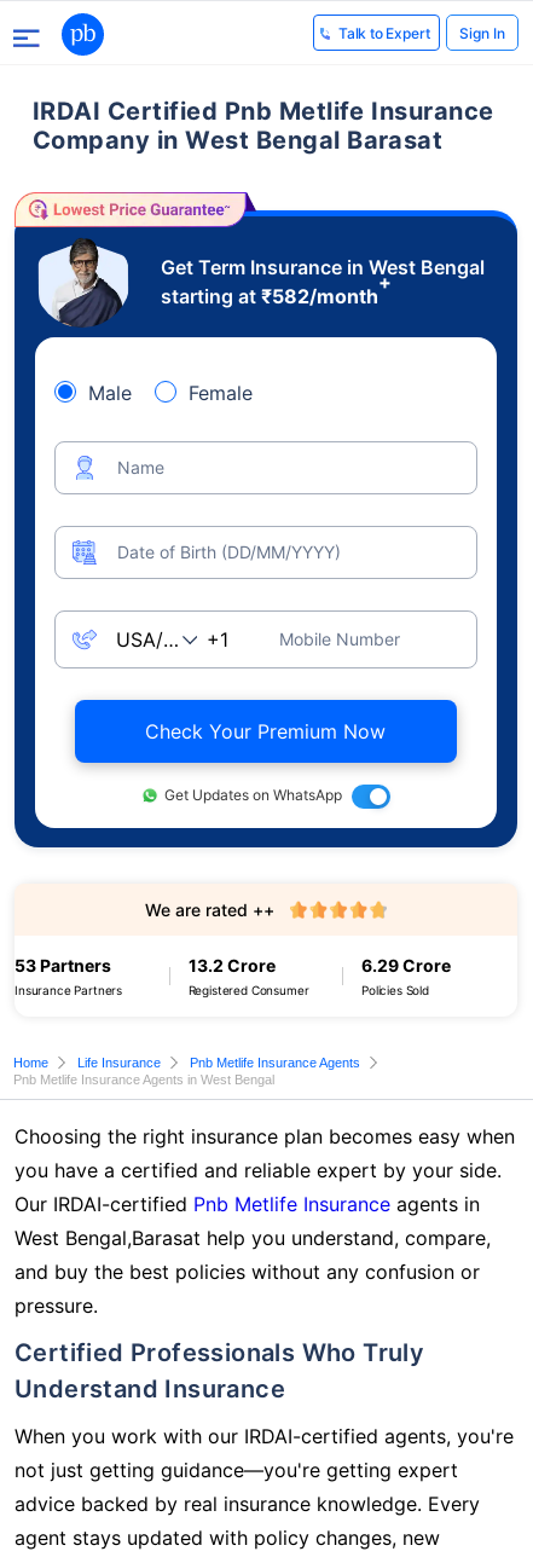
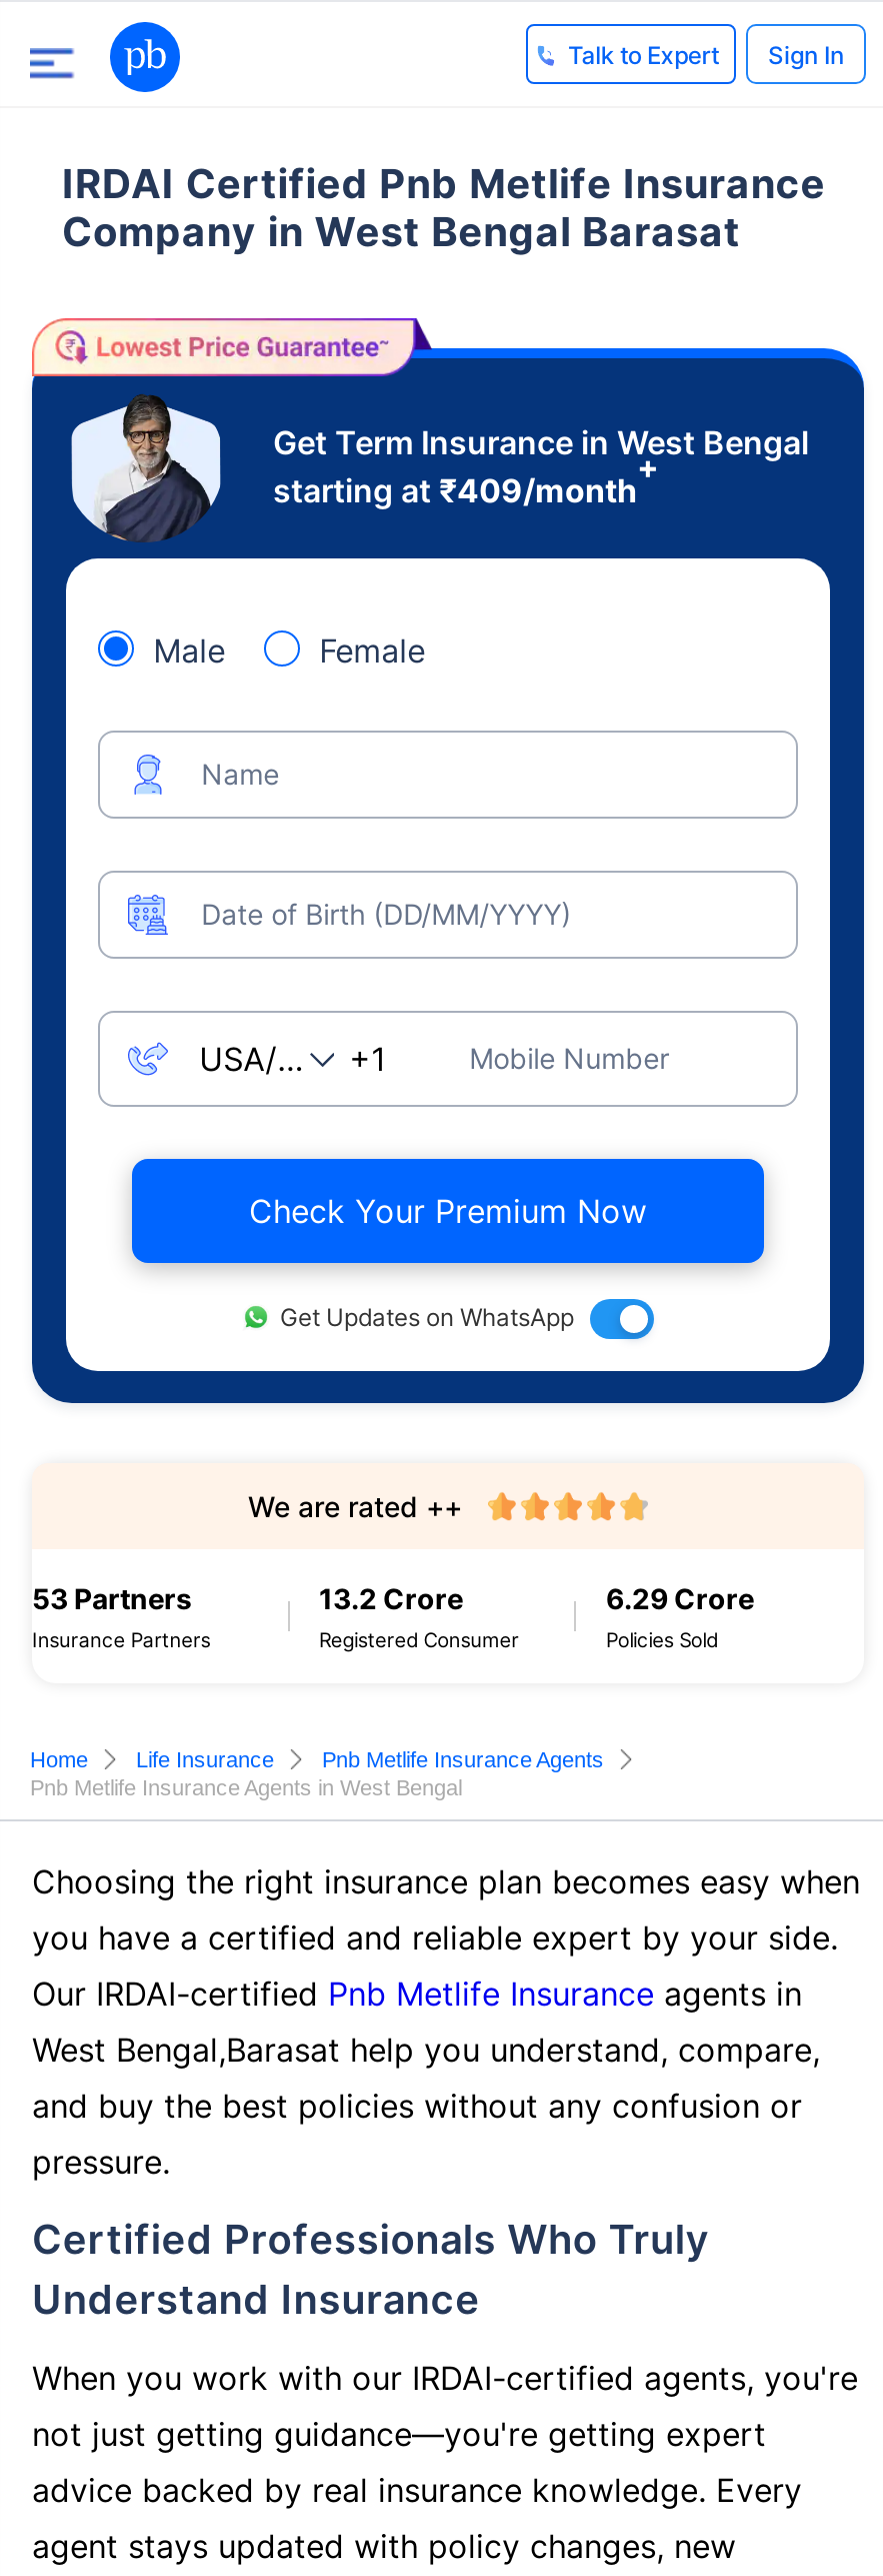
[160,284,378,308] starting at ₹582/month -> [273,470,637,510] starting at ₹409/month

